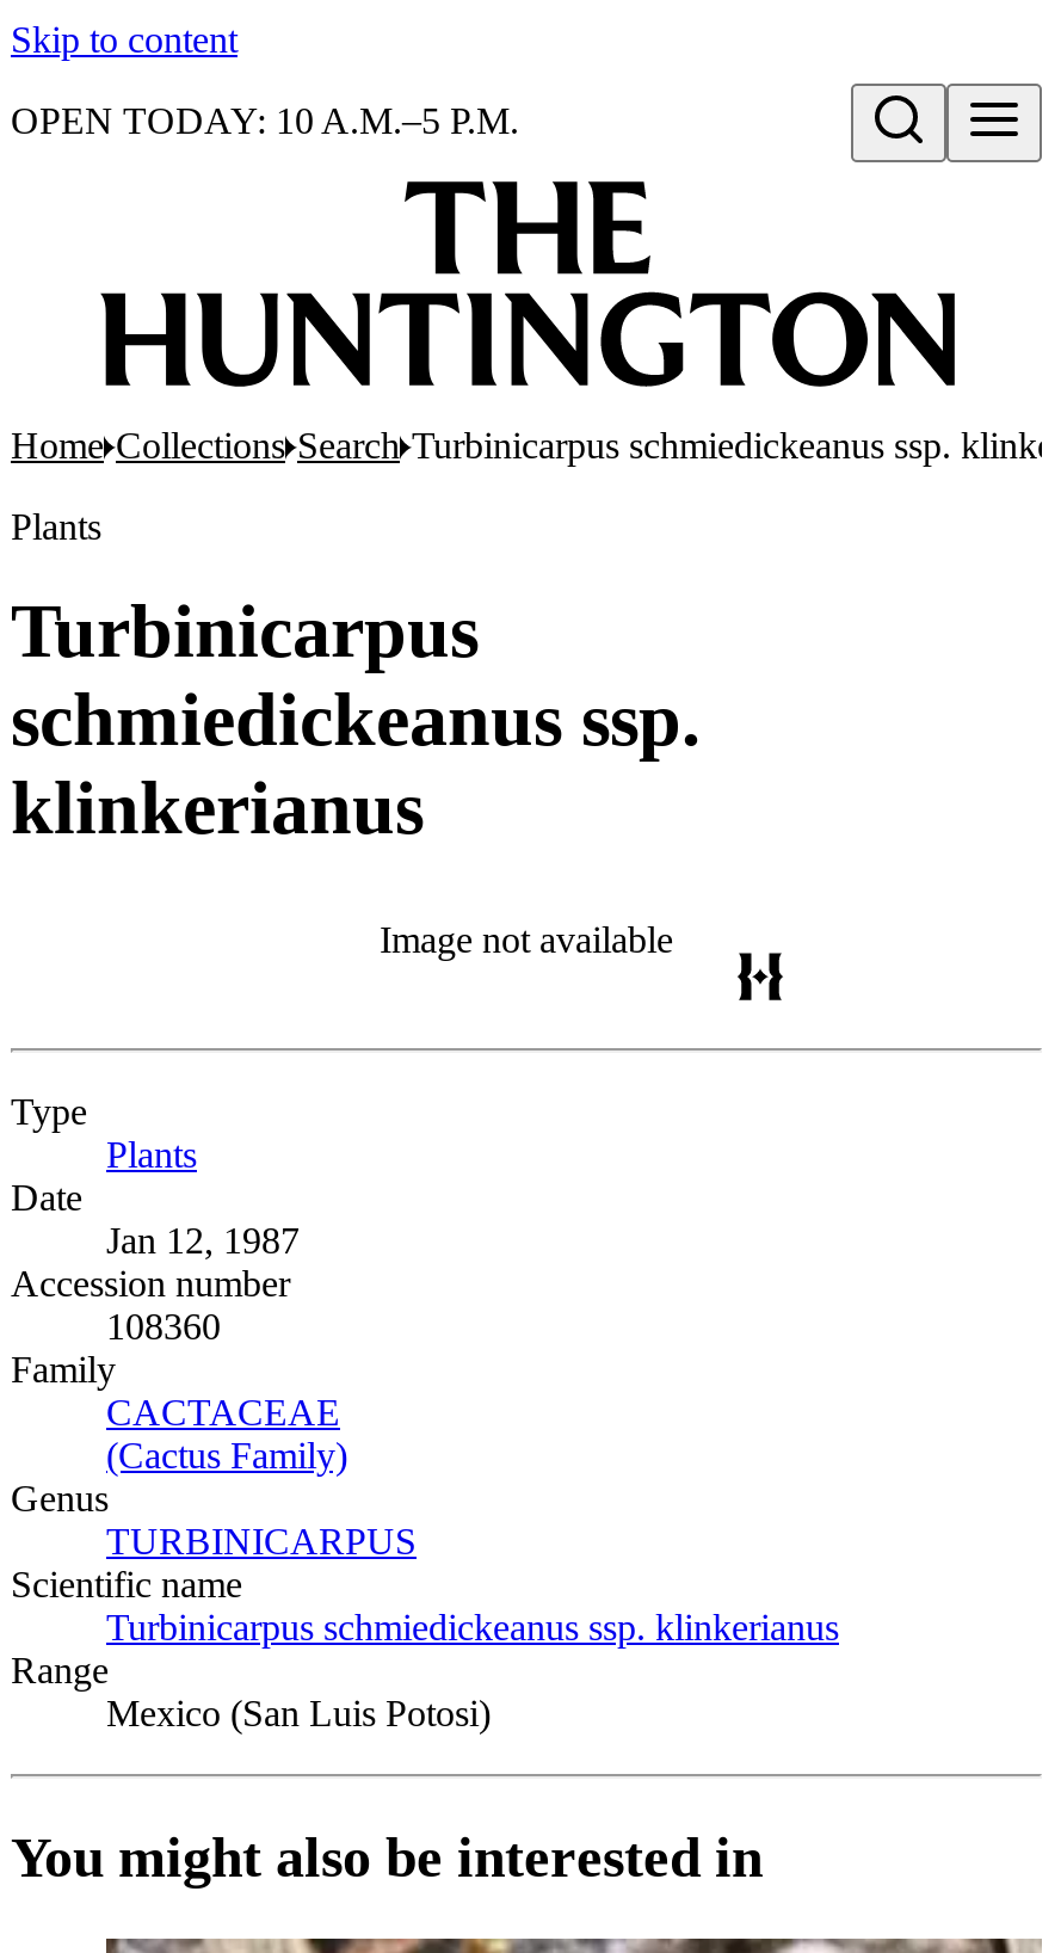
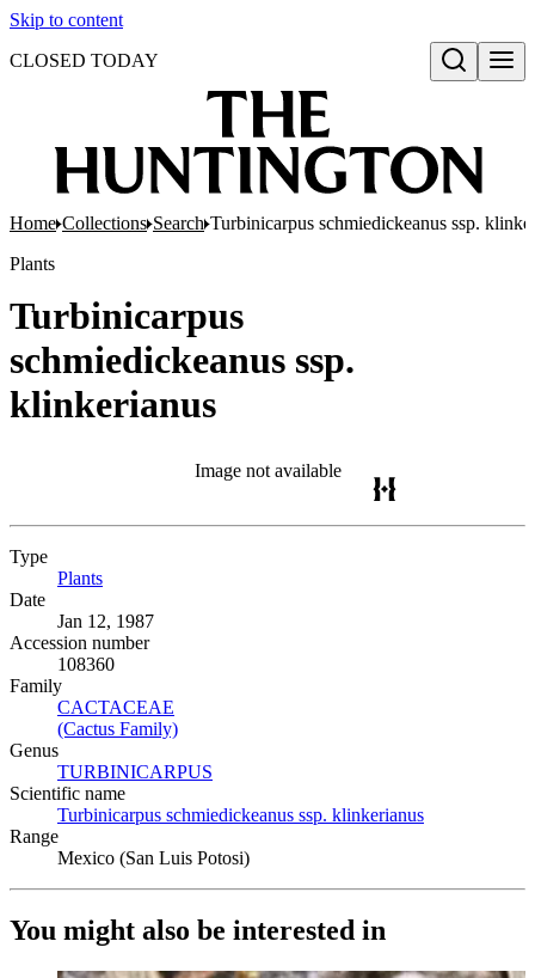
[11,100,519,141] OPEN TODAY: 10 A.M.–5 P.M. -> [10,50,159,71] CLOSED TODAY

